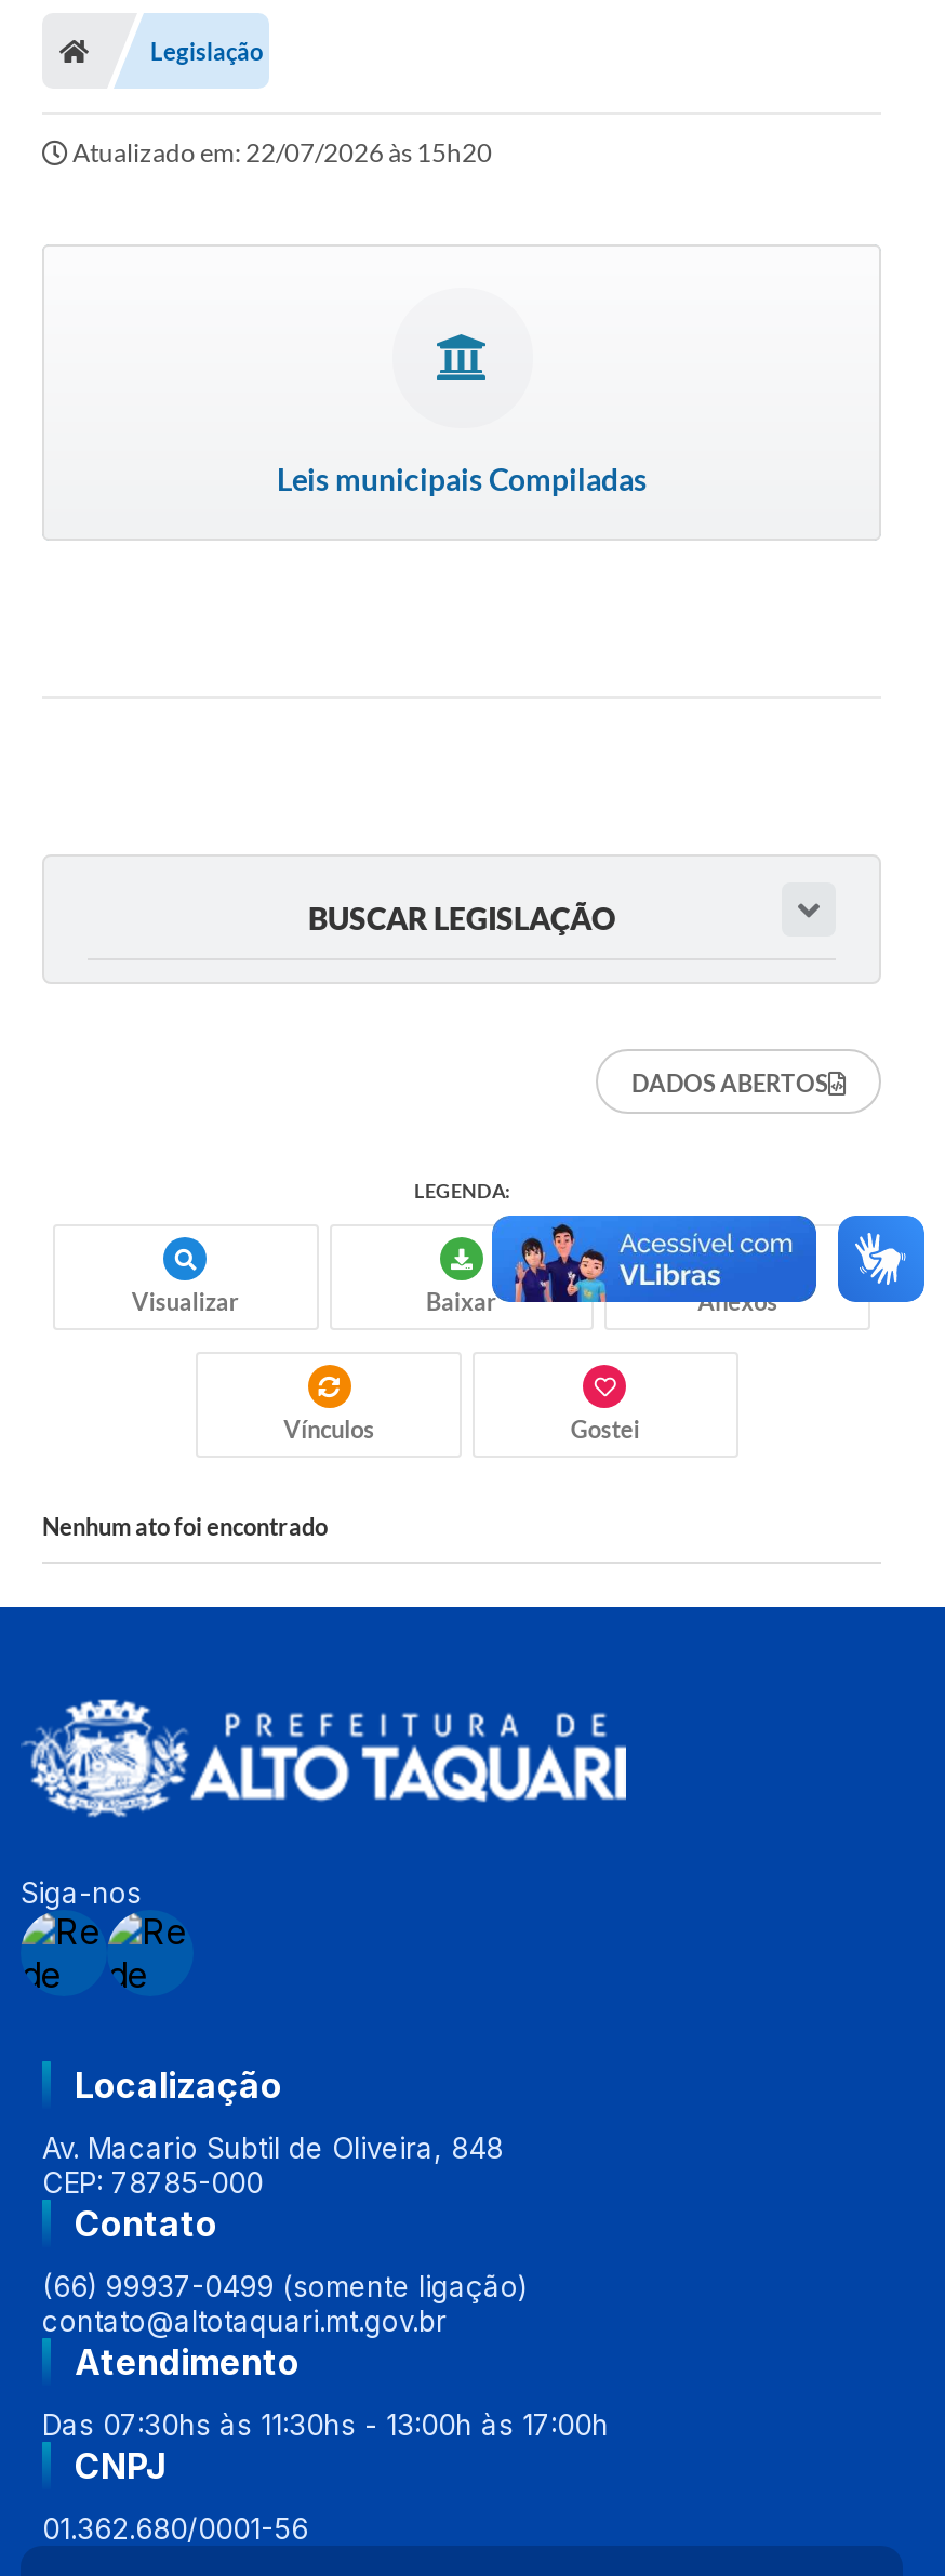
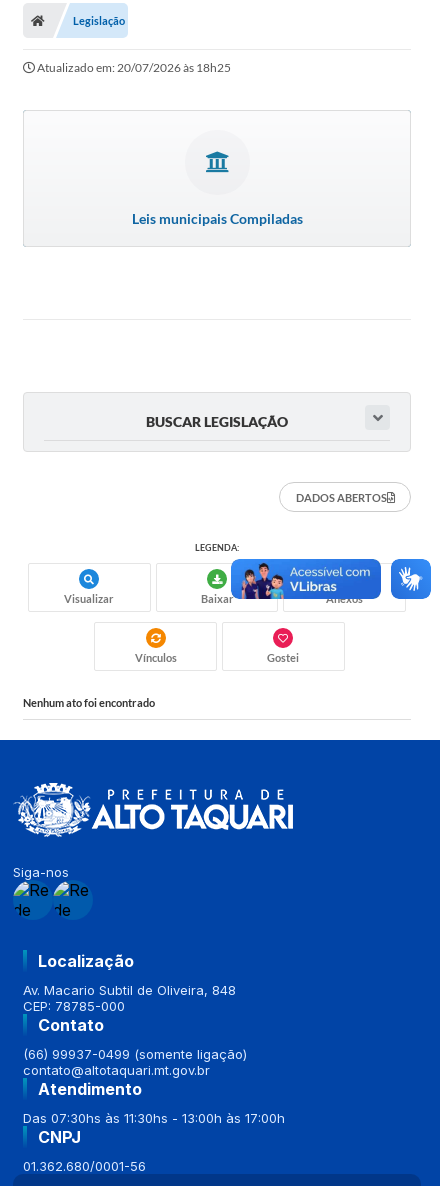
[72,137,492,169] Atualizado em: 22/07/2026 às 15h20 -> [37,60,231,75] Atualizado em: 20/07/2026 às 18h25

